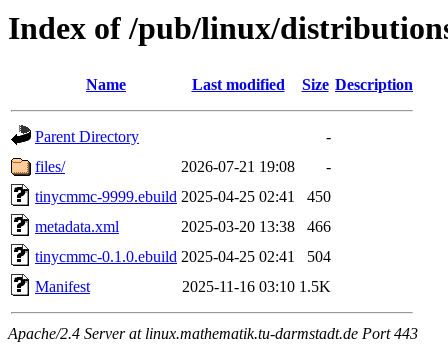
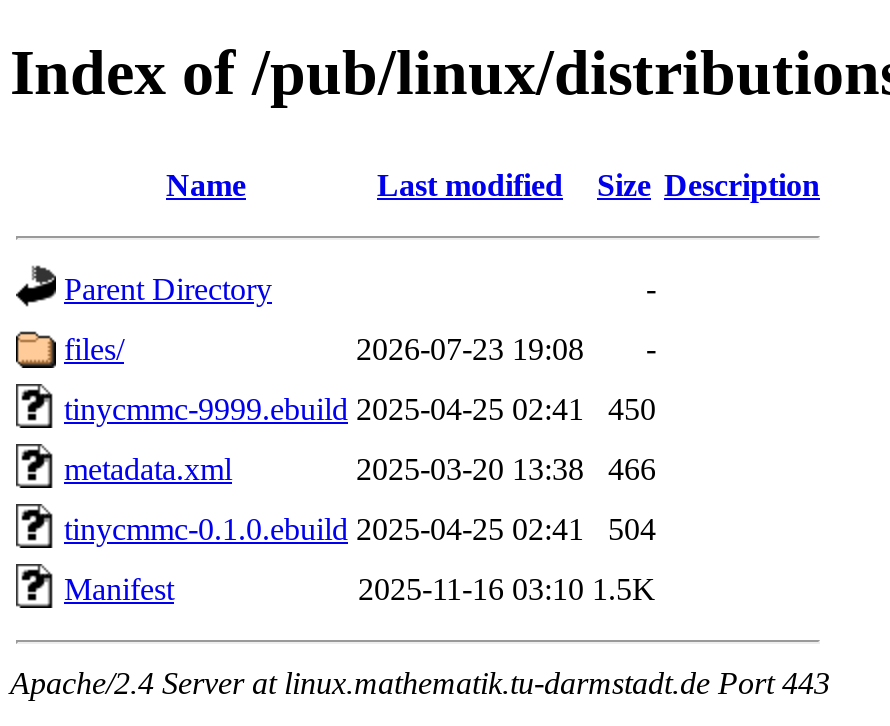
[181,158,295,175] 2026-07-21 19:08 -> [356,332,584,366] 2026-07-23 19:08

